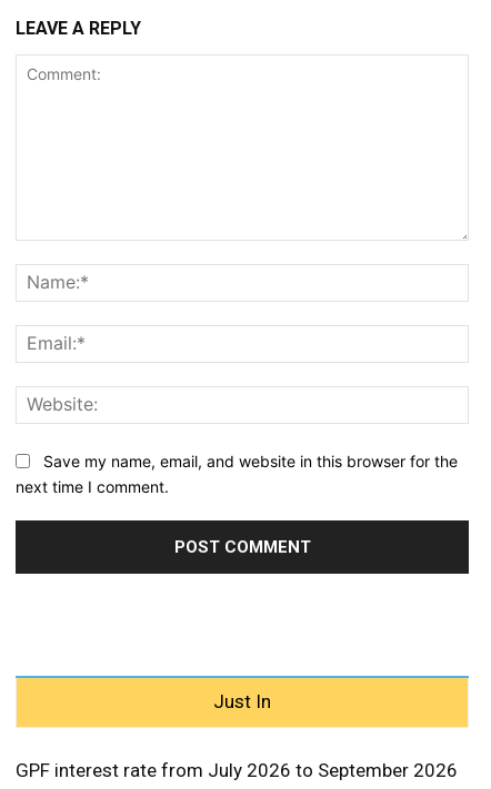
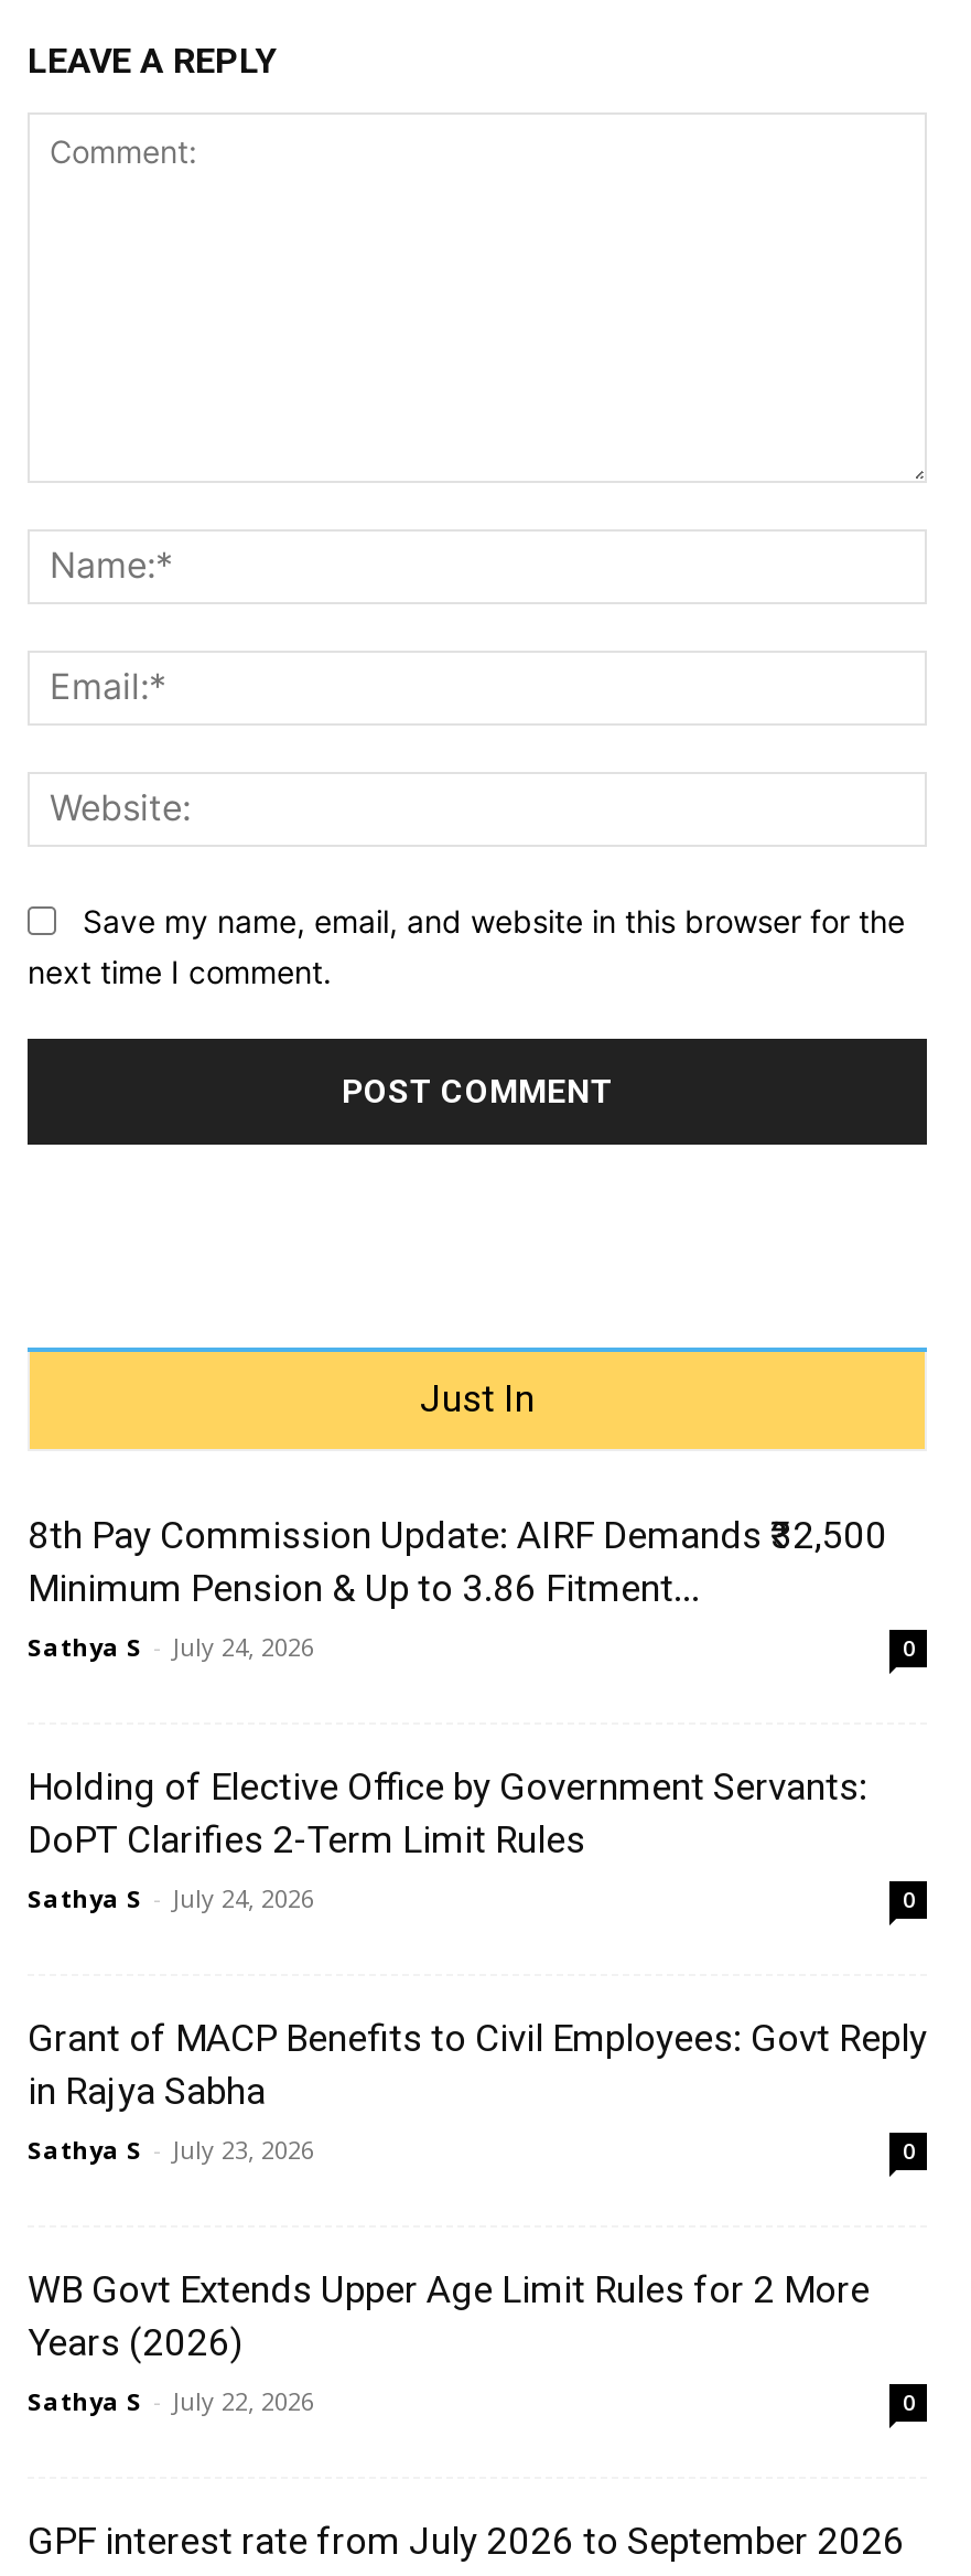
none -> [28,1514,927,2418] 8th Pay Commission Update: AIRF Demands ₹32,500 | Minimum Pension & Up to 3.86 Fitment... | Sathya S - July 24, 2026 | 0 | Holding of Elective Office by Government Servants: | DoPT Clarifies 2-Term Limit Rules | Sathya S - July 24, 2026 | 0 | Grant of MACP Benefits to Civil Employees: Govt Reply | in Rajya Sabha | Sathya S - July 23, 2026 | 0 | WB Govt Extends Upper Age Limit Rules for 2 More | Years (2026) | Sathya S - July 22, 2026 | 0

